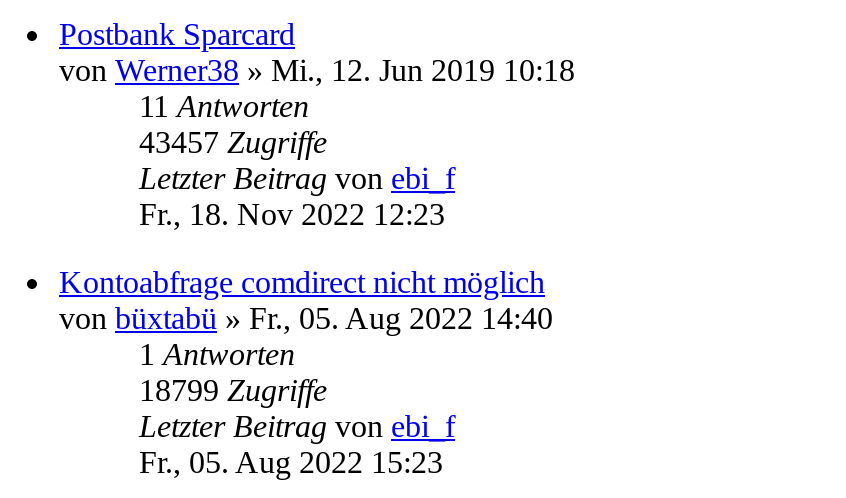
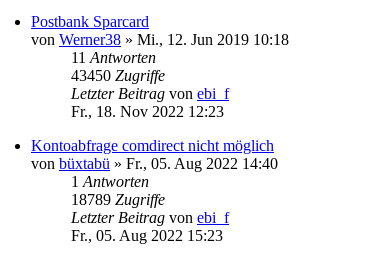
[139,125,327,159] 43457 Zugriffe -> [71,67,165,84] 43450 Zugriffe
[139,373,327,407] 18799 Zugriffe -> [71,191,165,208] 18789 Zugriffe

